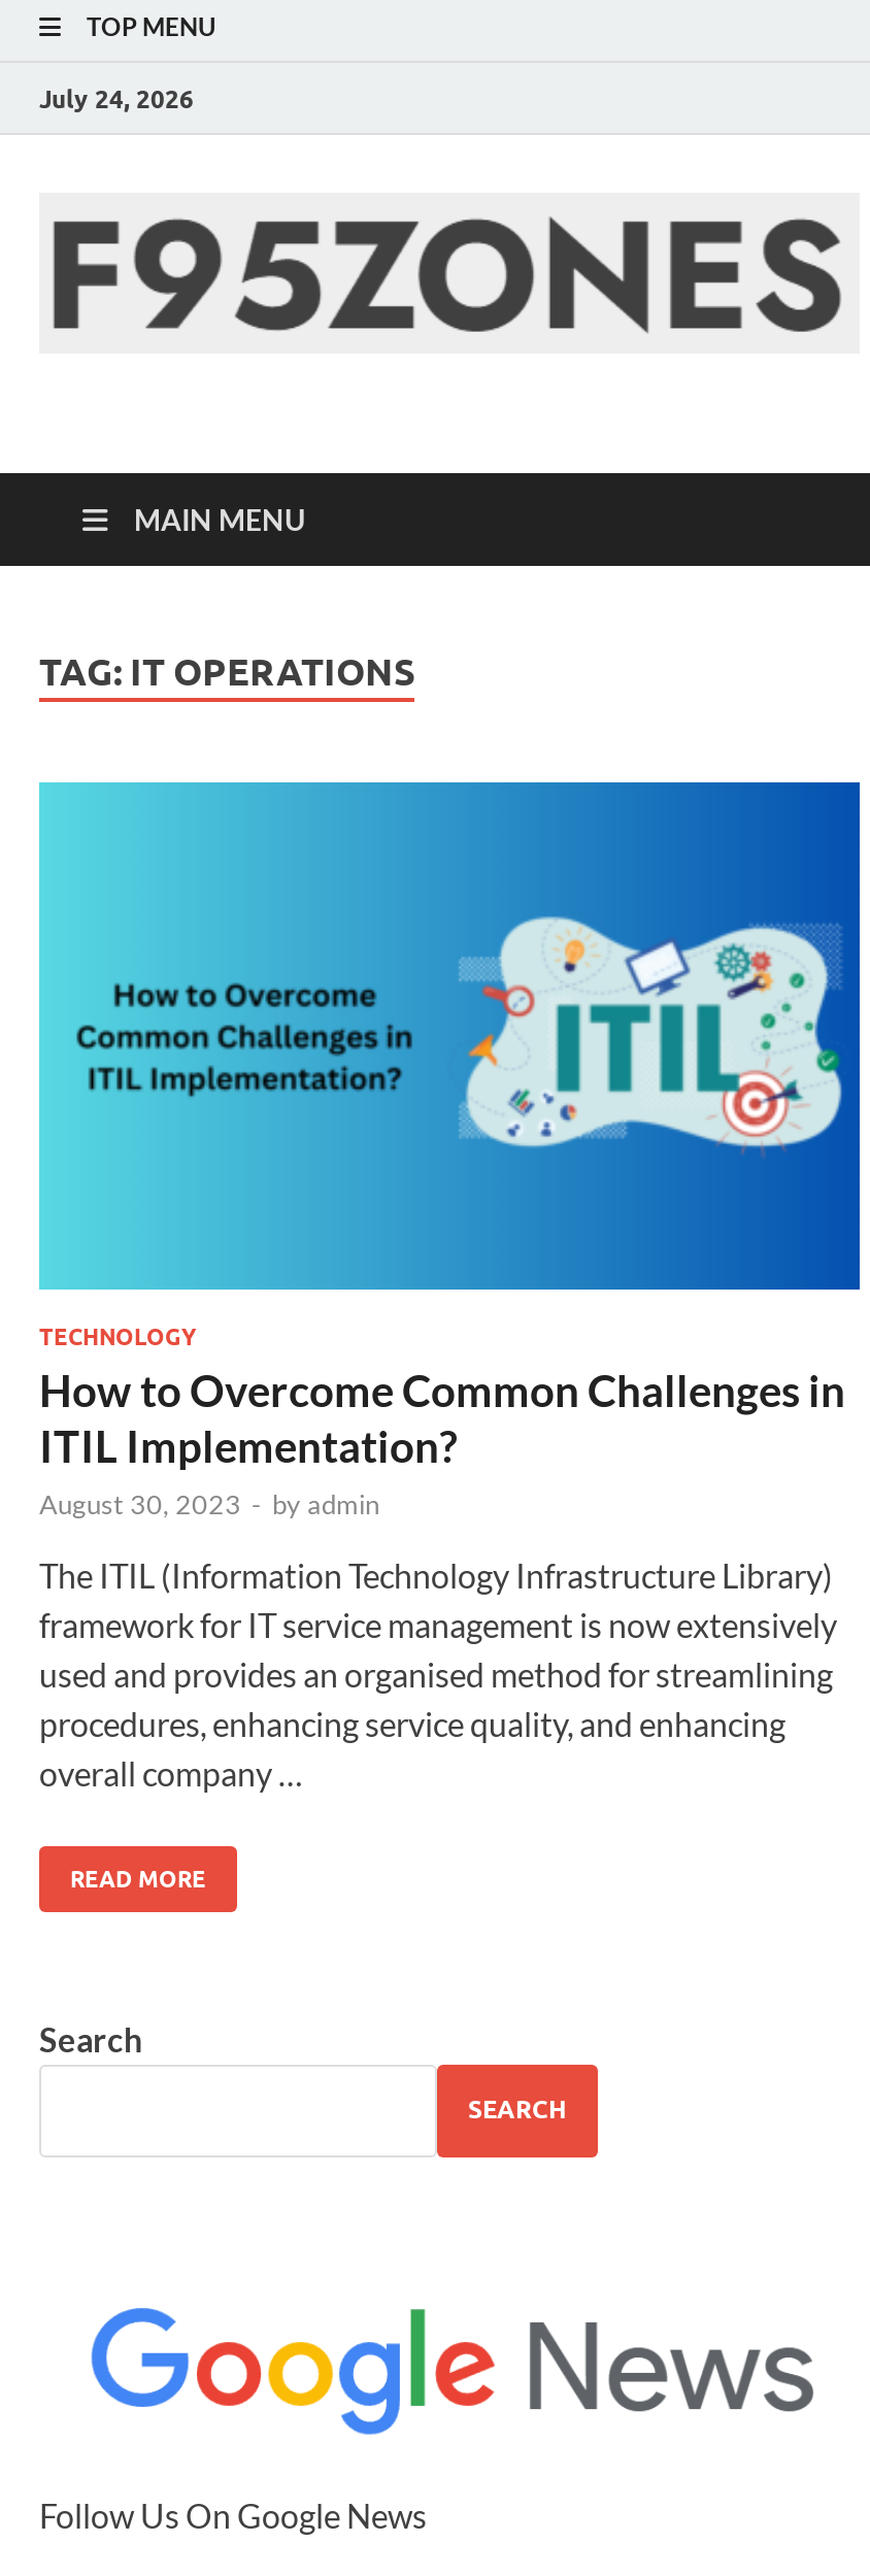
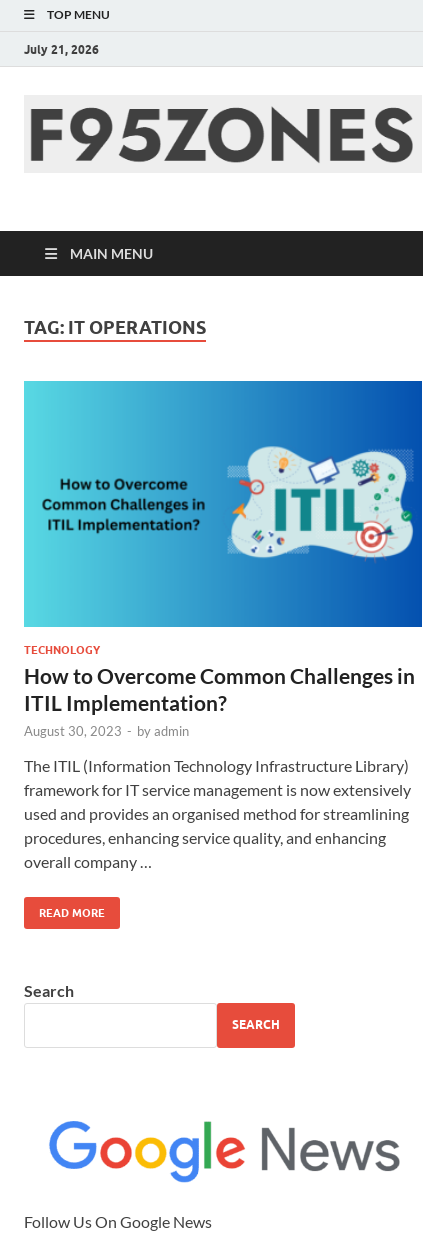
[39,82,194,113] July 24, 2026 -> [24,41,99,56] July 21, 2026

